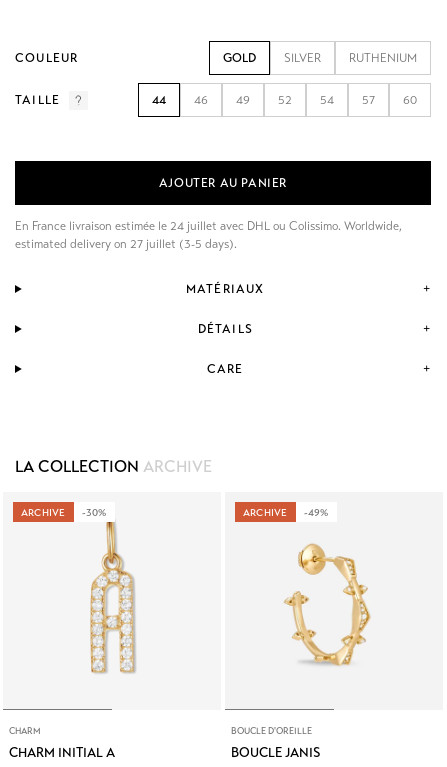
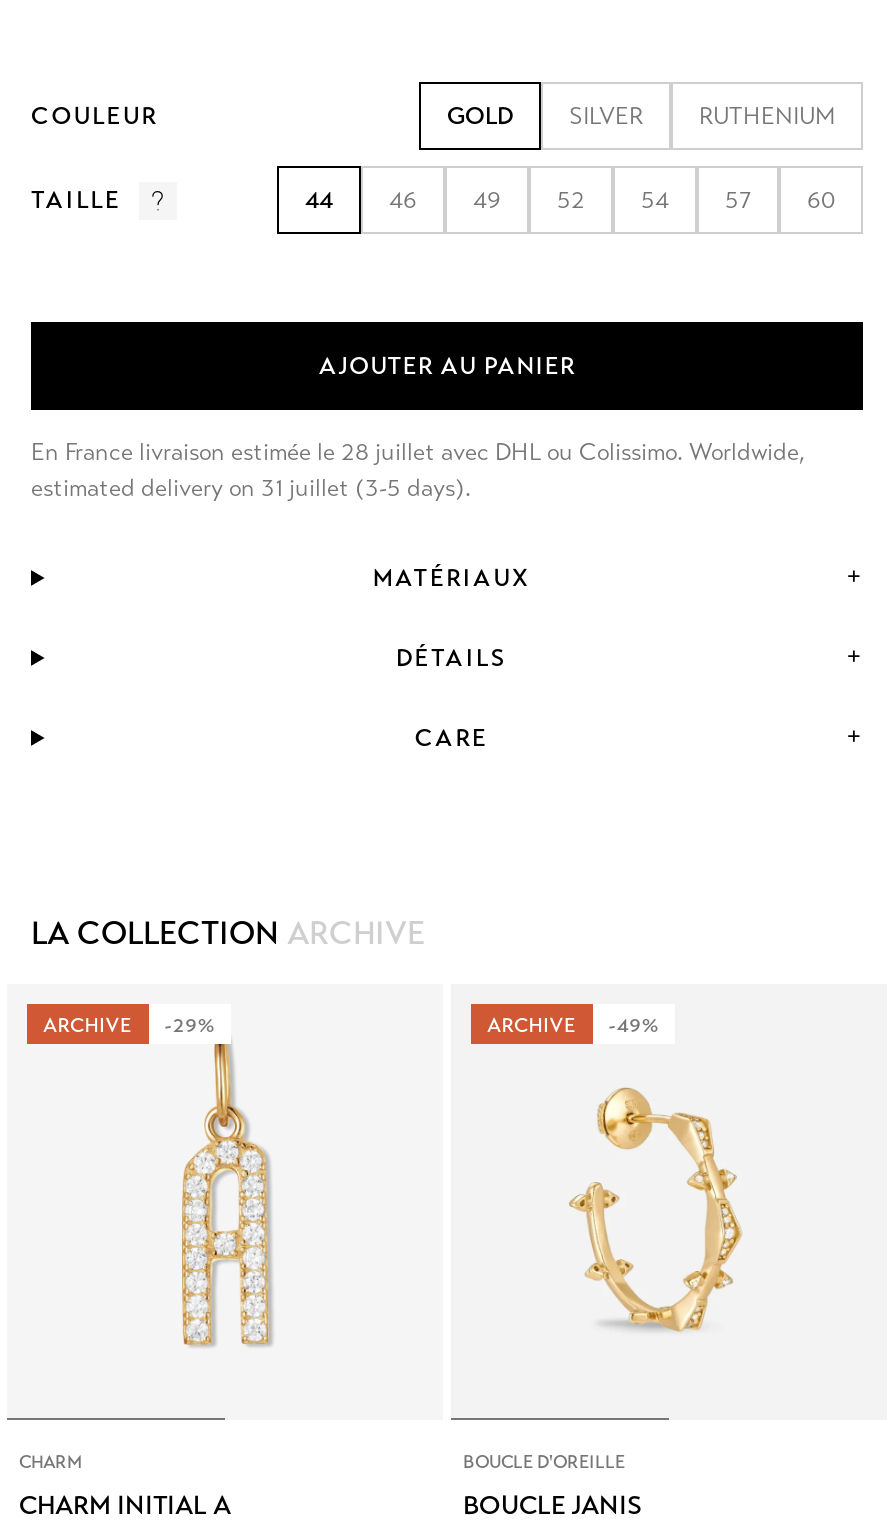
[15,219,405,233] En France livraison estimée le 24 juillet avec DHL ou Colissimo. Worldwide, -> [31,438,811,466] En France livraison estimée le 28 juillet avec DHL ou Colissimo. Worldwide,
[15,237,237,251] estimated delivery on 27 juillet (3-5 days). -> [31,474,471,502] estimated delivery on 31 juillet (3-5 days).
[21,507,107,519] ARCHIVE -30% -> [43,1014,214,1038] ARCHIVE -29%

